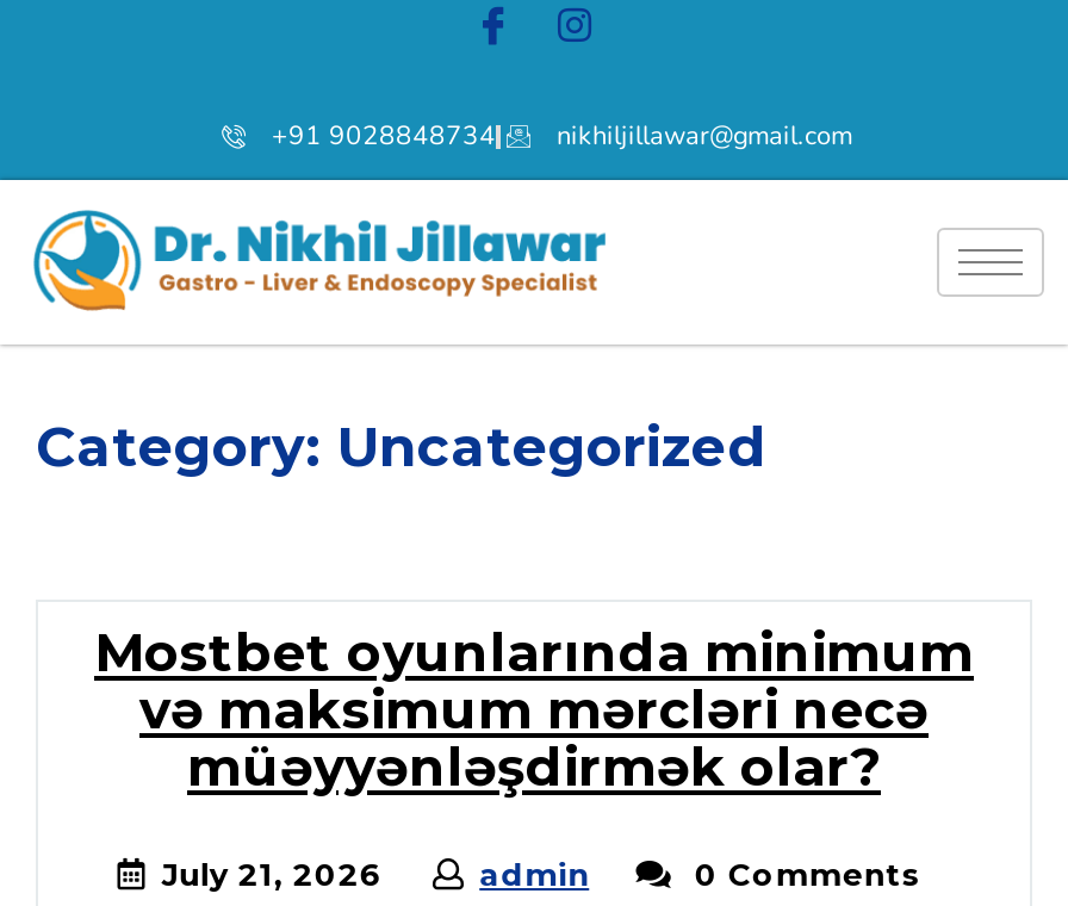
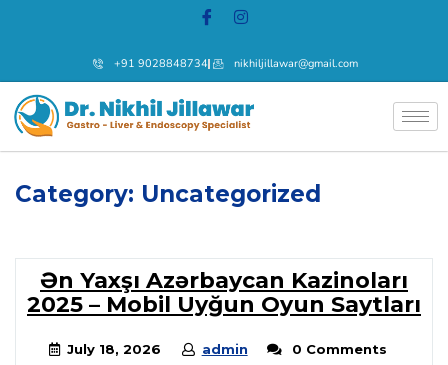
[94,622,974,801] Mostbet oyunlarında minimum | və maksimum mərcləri necə | müəyyənləşdirmək olar? -> [27,267,421,318] Ən Yaxşı Azərbaycan Kazinoları | 2025 – Mobil Uyğun Oyun Saytları
[162,855,384,894] July 21, 2026 -> [67,341,161,357] July 18, 2026

